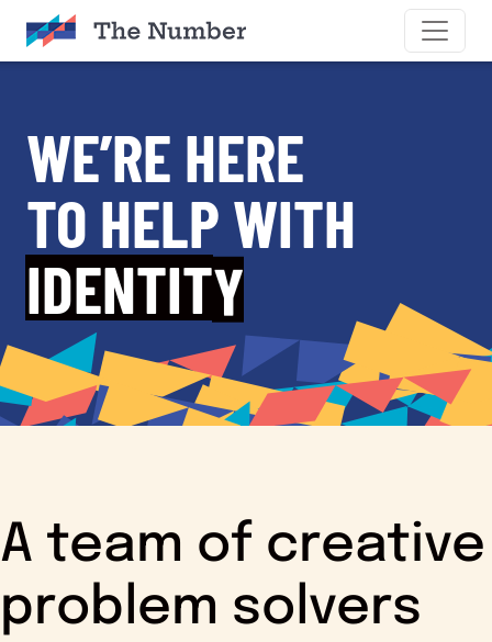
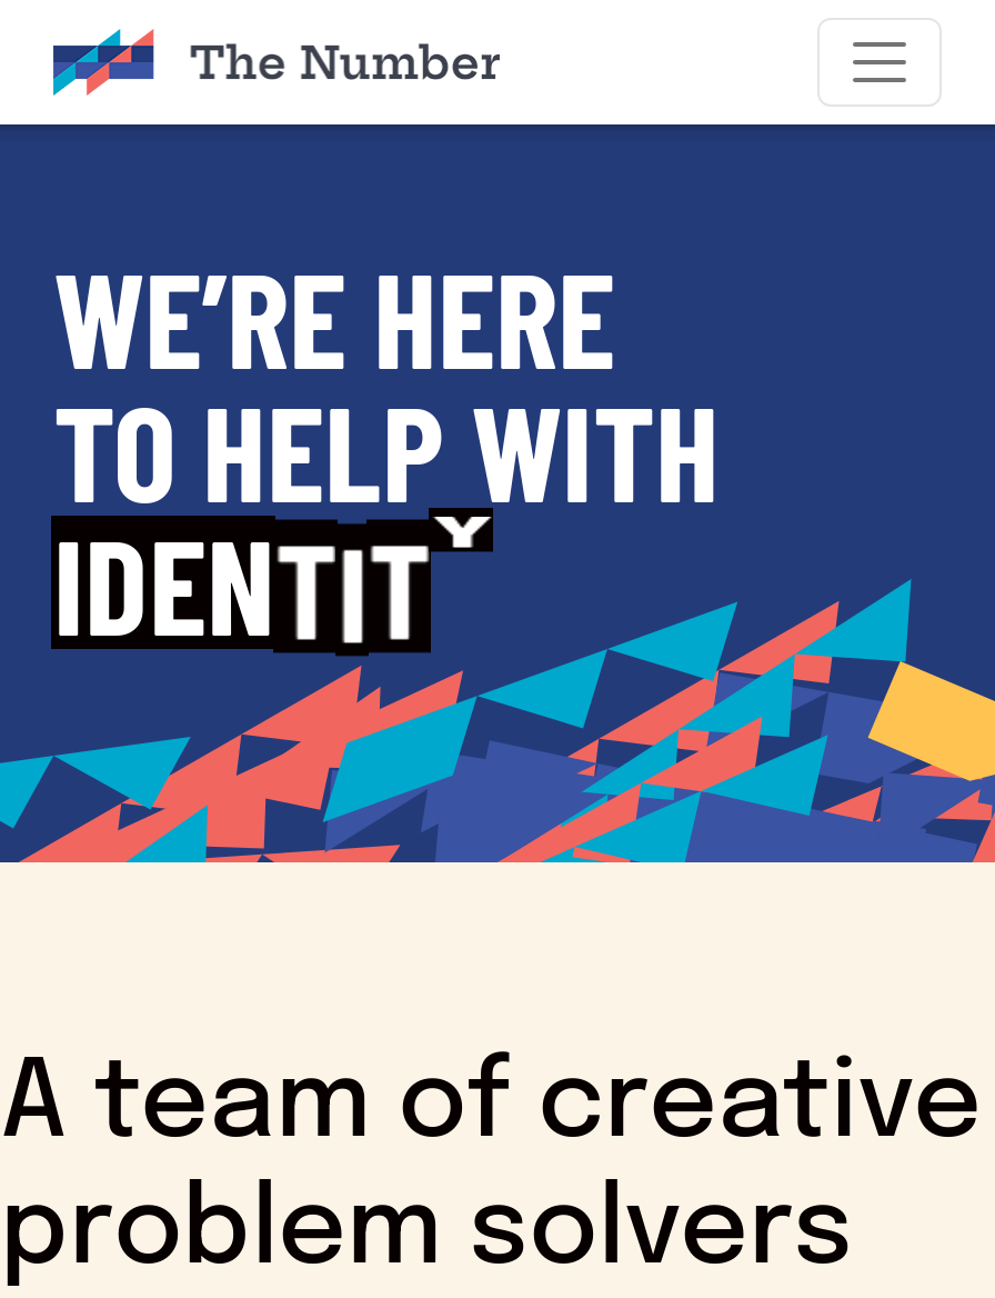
[3,289,489,427] [image] -> [7,580,988,865] [image]

